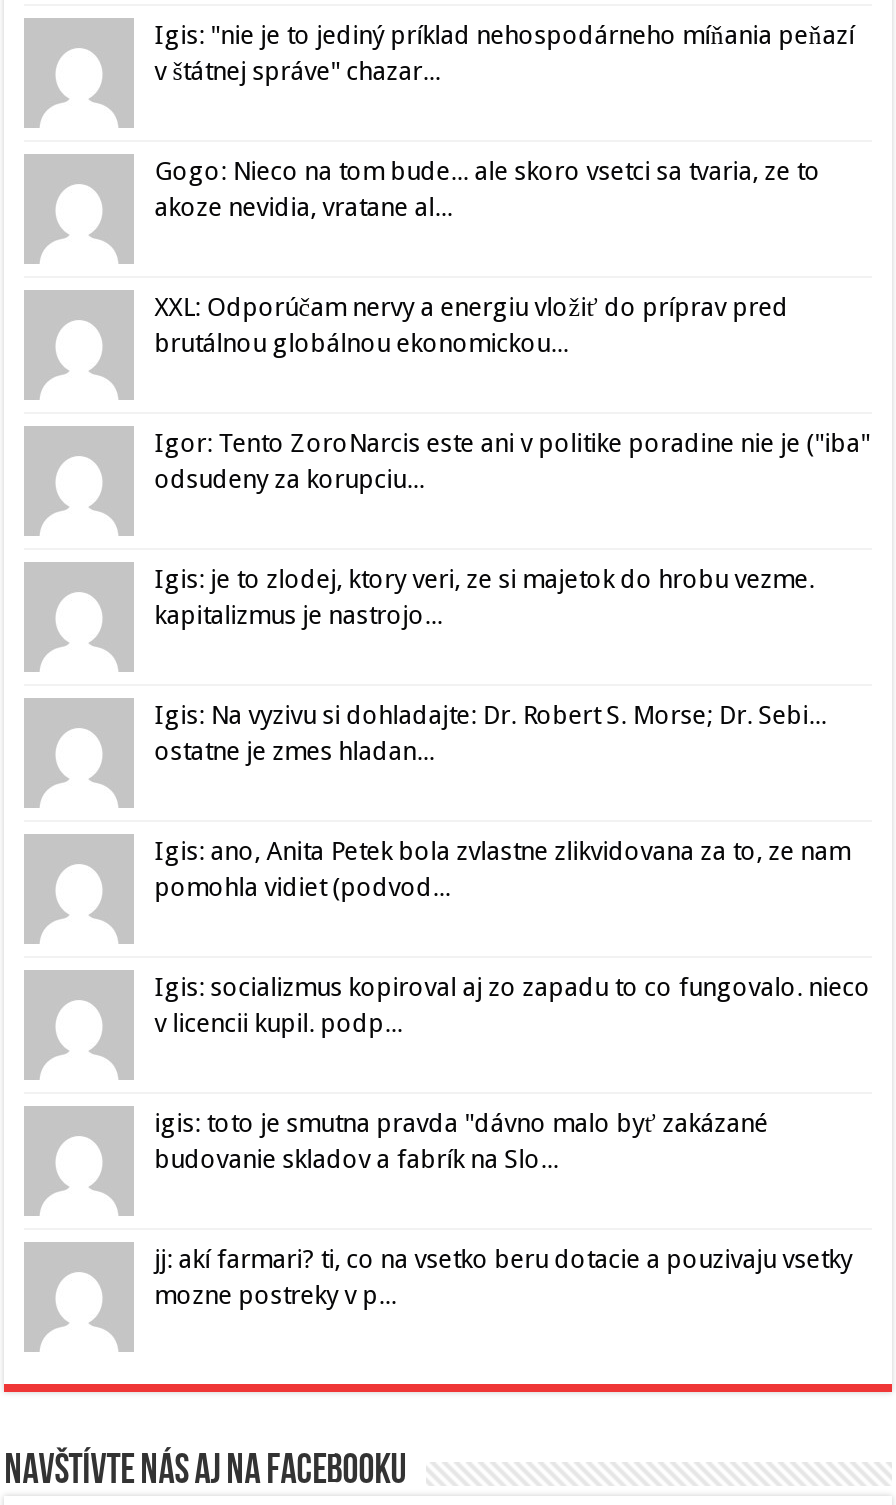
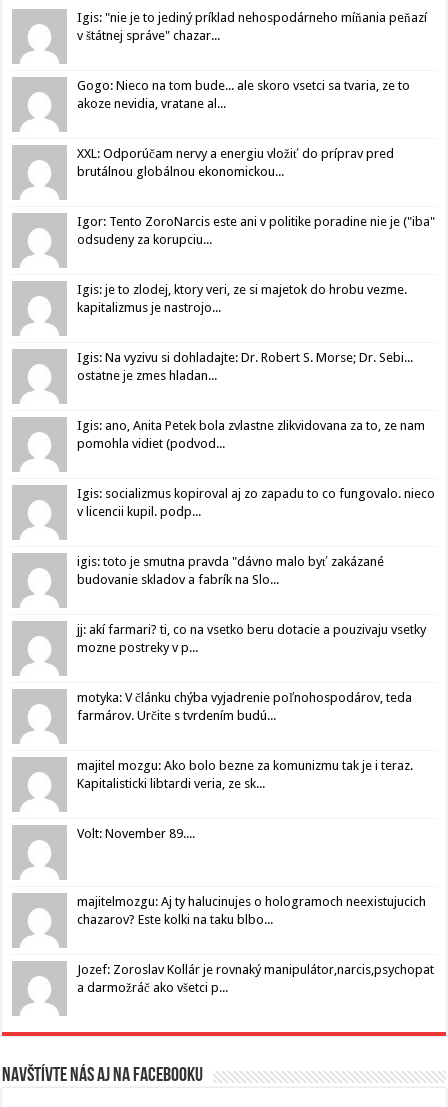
none -> [77,690,413,841] motyka: V článku chýba vyjadrenie poľnohospodárov, teda | farmárov. Určite s tvrdením budú... | majitel mozgu: Ako bolo bezne za komunizmu tak je i teraz. | Kapitalisticki libtardi veria, ze sk... | Volt: November 89....
none -> [77,894,434,995] majitelmozgu: Aj ty halucinujes o hologramoch neexistujucich | chazarov? Este kolki na taku blbo... | Jozef: Zoroslav Kollár je rovnaký manipulátor,narcis,psychopat | a darmožráč ako všetci p...

